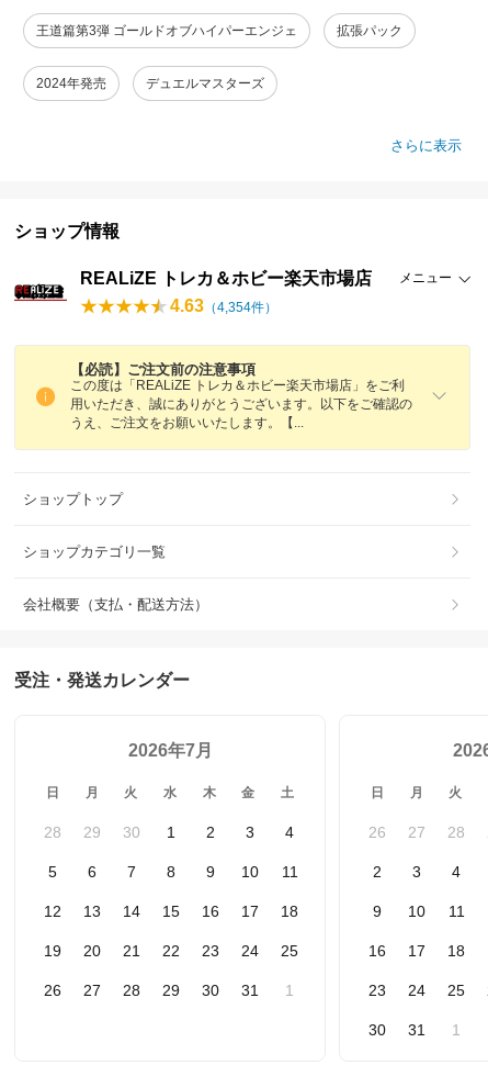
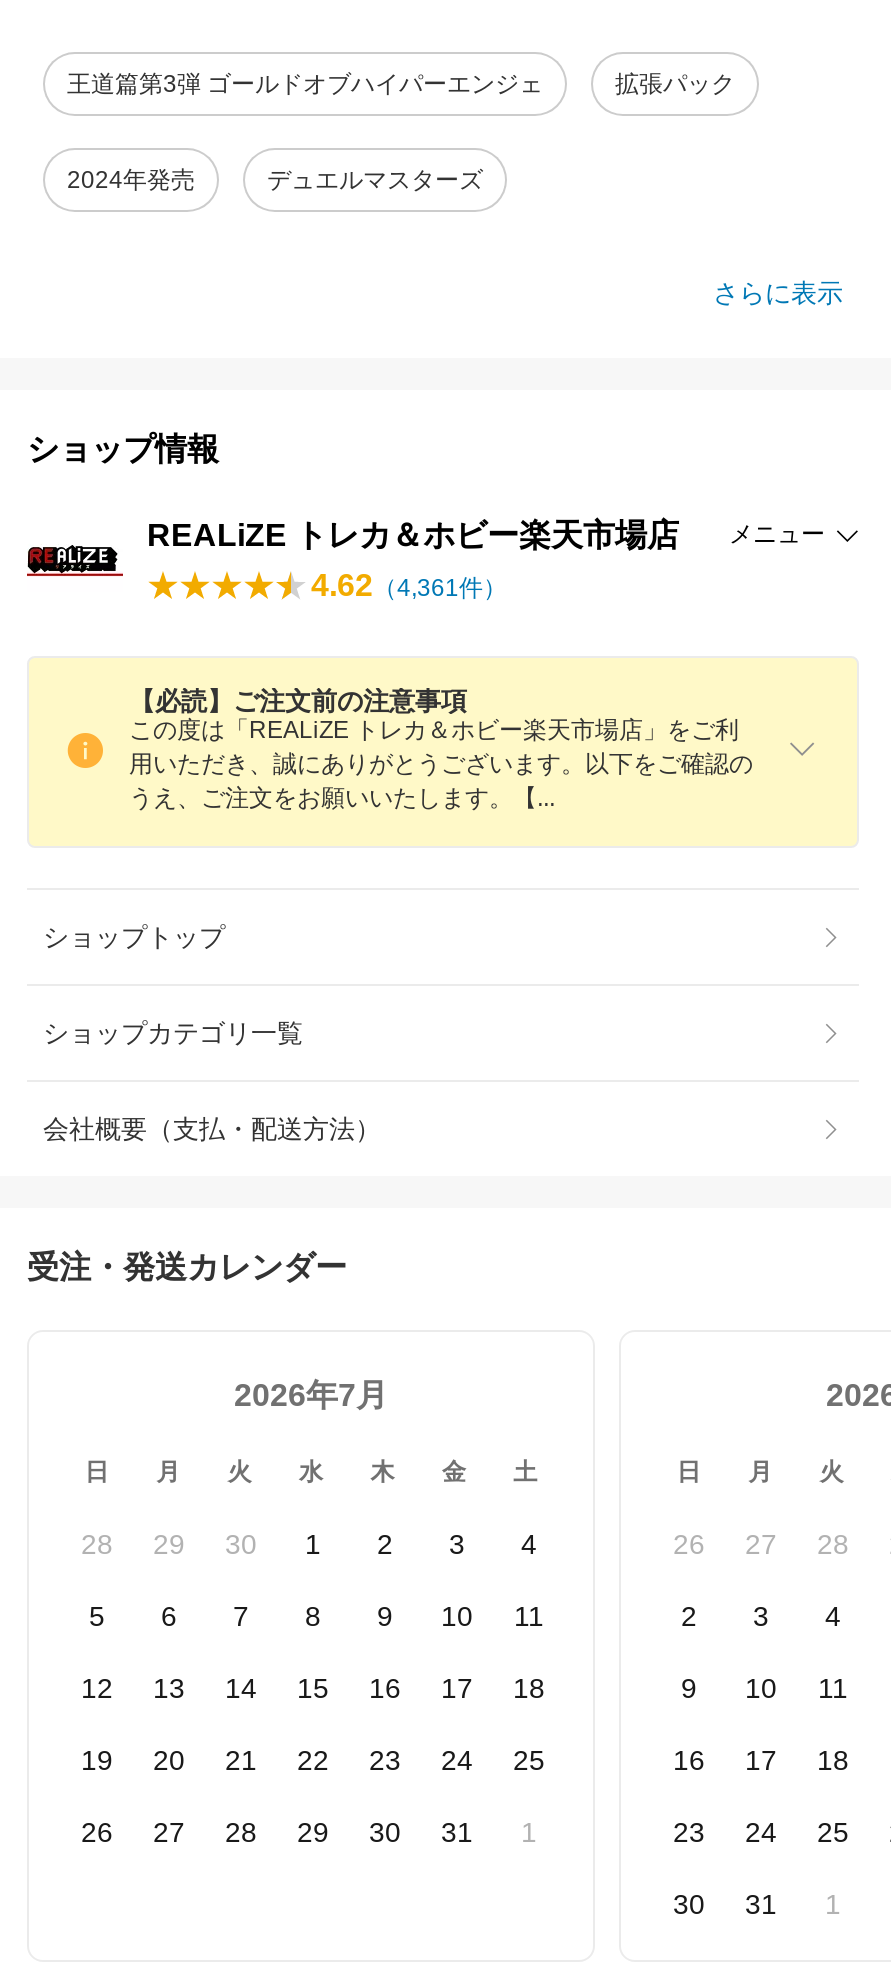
[170,296,277,315] 4.63（4,354件） -> [311,568,507,602] 4.62（4,361件）

